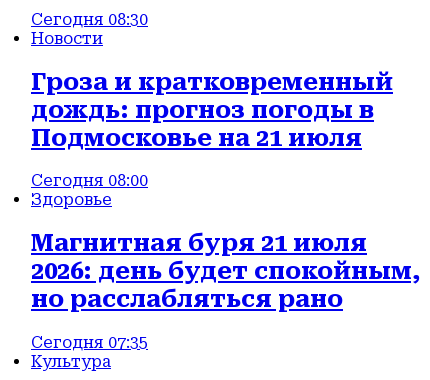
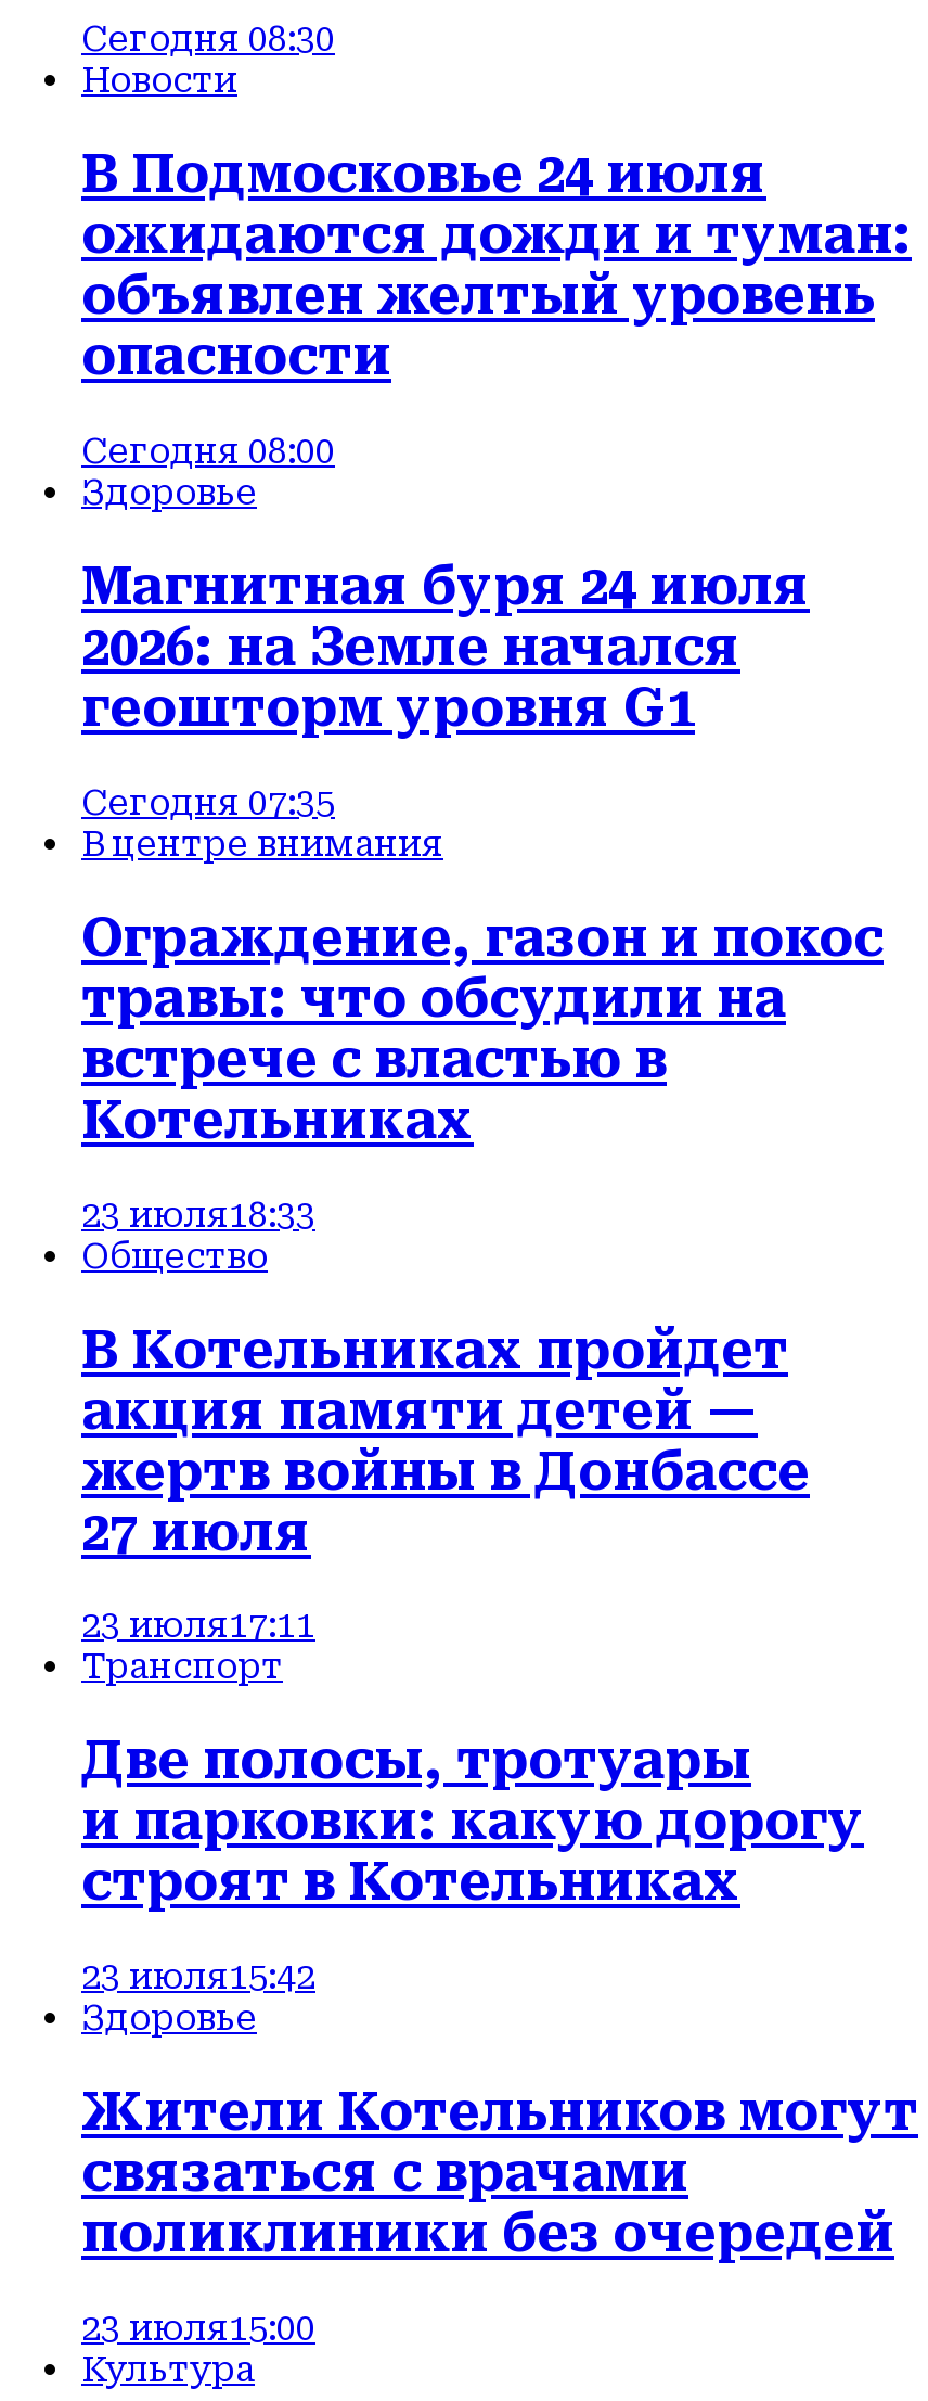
[31,68,393,152] Гроза и кратковременный | дождь: прогноз погоды в | Подмосковье на 21 июля -> [81,145,912,388] В Подмосковье 24 июля | ожидаются дожди и туман: | объявлен желтый уровень | опасности
[31,229,421,313] Магнитная буря 21 июля | 2026: день будет спокойным, | но расслабляться рано -> [81,556,810,739] Магнитная буря 24 июля | 2026: на Земле начался | геошторм уровня G1
none -> [81,823,918,2349] В центре внимания | Ограждение, газон и покос | травы: что обсудили на | встрече с властью в | Котельниках | 23 июля18:33 | Общество | В Котельниках пройдет | акция памяти детей — | жертв войны в Донбассе | 27 июля | 23 июля17:11 | Транспорт | Две полосы, тротуары | и парковки: какую дорогу | строят в Котельниках | 23 июля15:42 | Здоровье | Жители Котельников могут | связаться с врачами | поликлиники без очередей | 23 июля15:00

